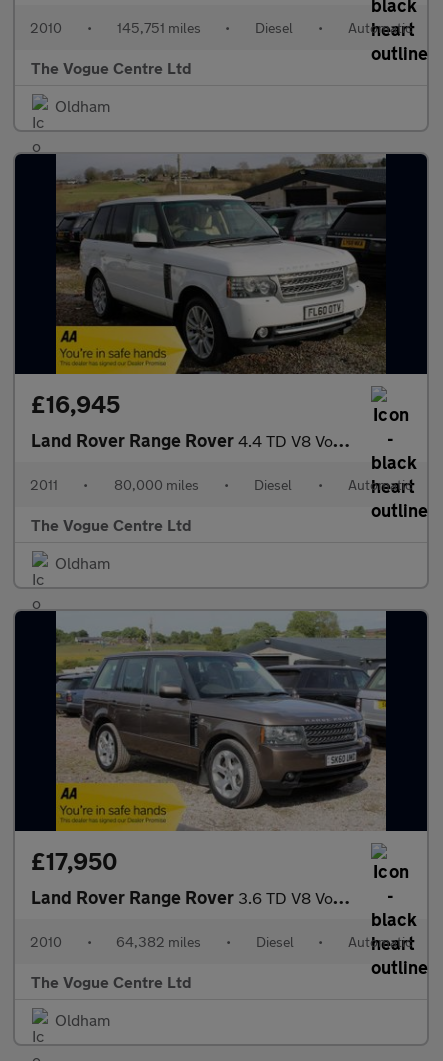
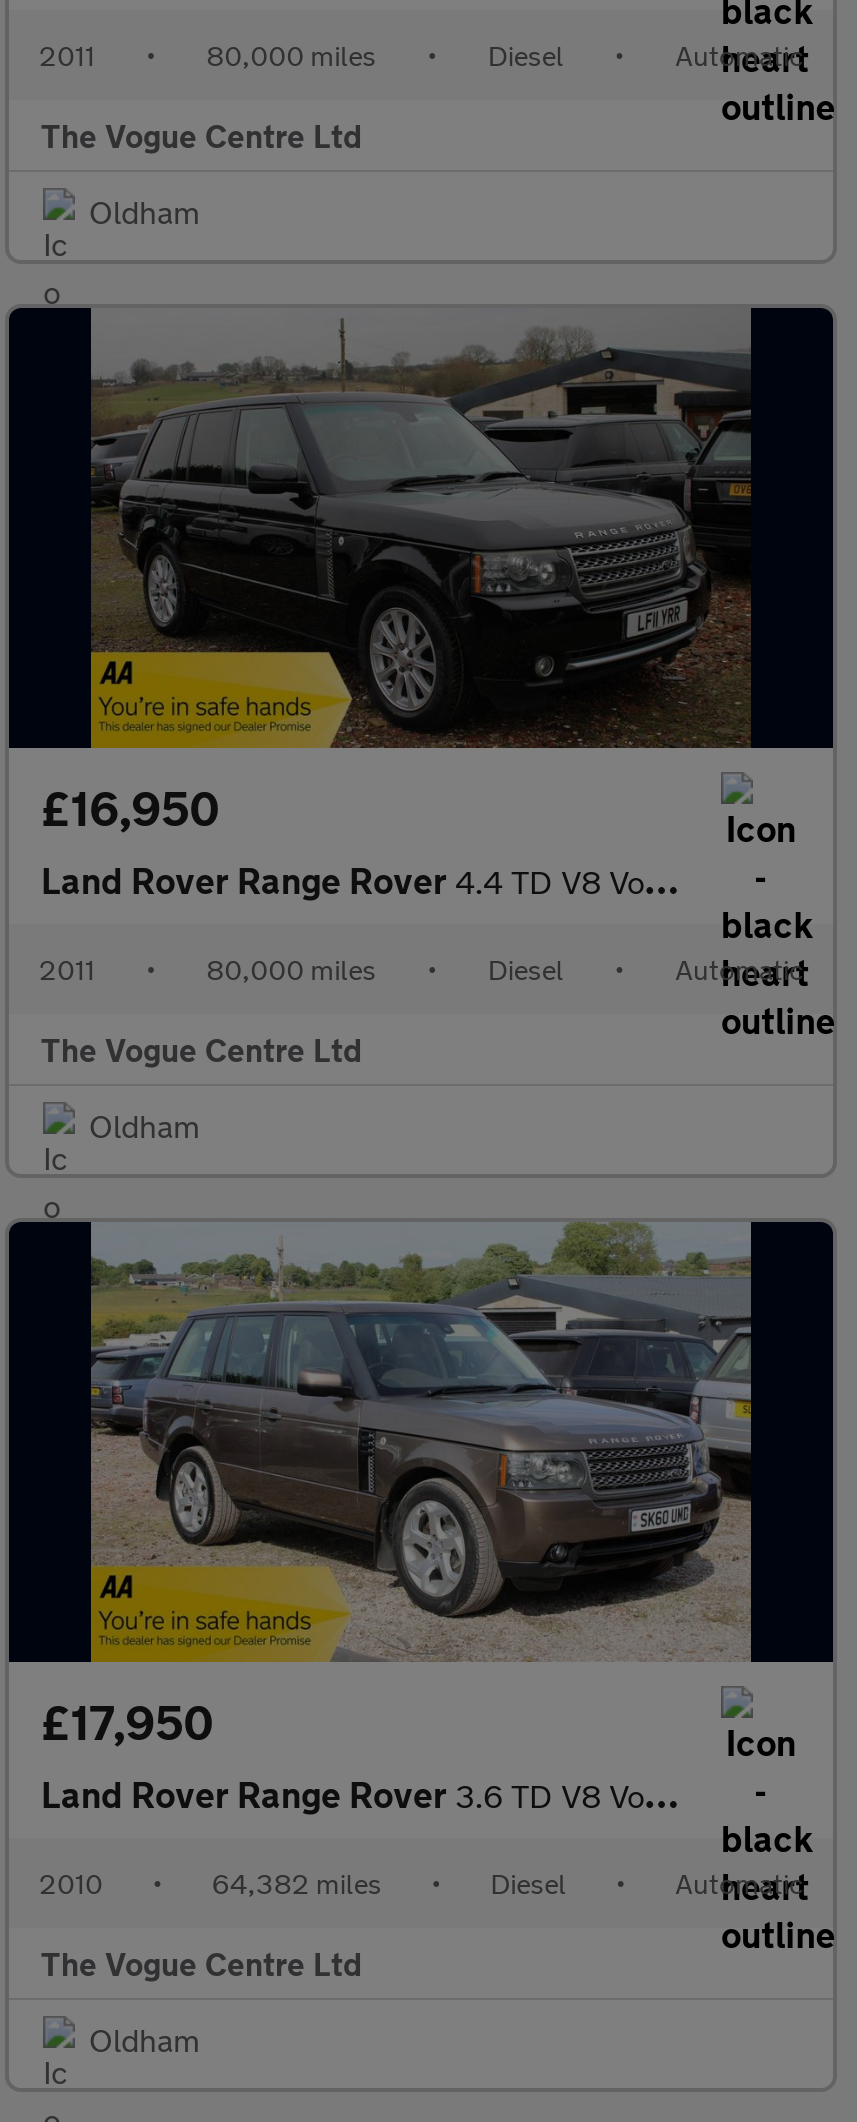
[30,19,62,36] 2010 -> [39,38,95,72] 2011
[117,19,201,36] 145,751 miles -> [206,38,376,72] 80,000 miles
[31,153,387,418] [image] | £16,945 -> [41,308,753,836] [image] | £16,950

